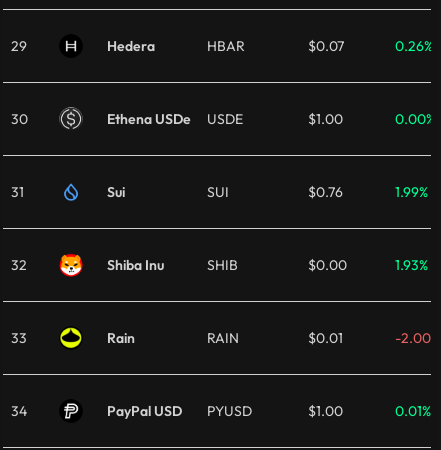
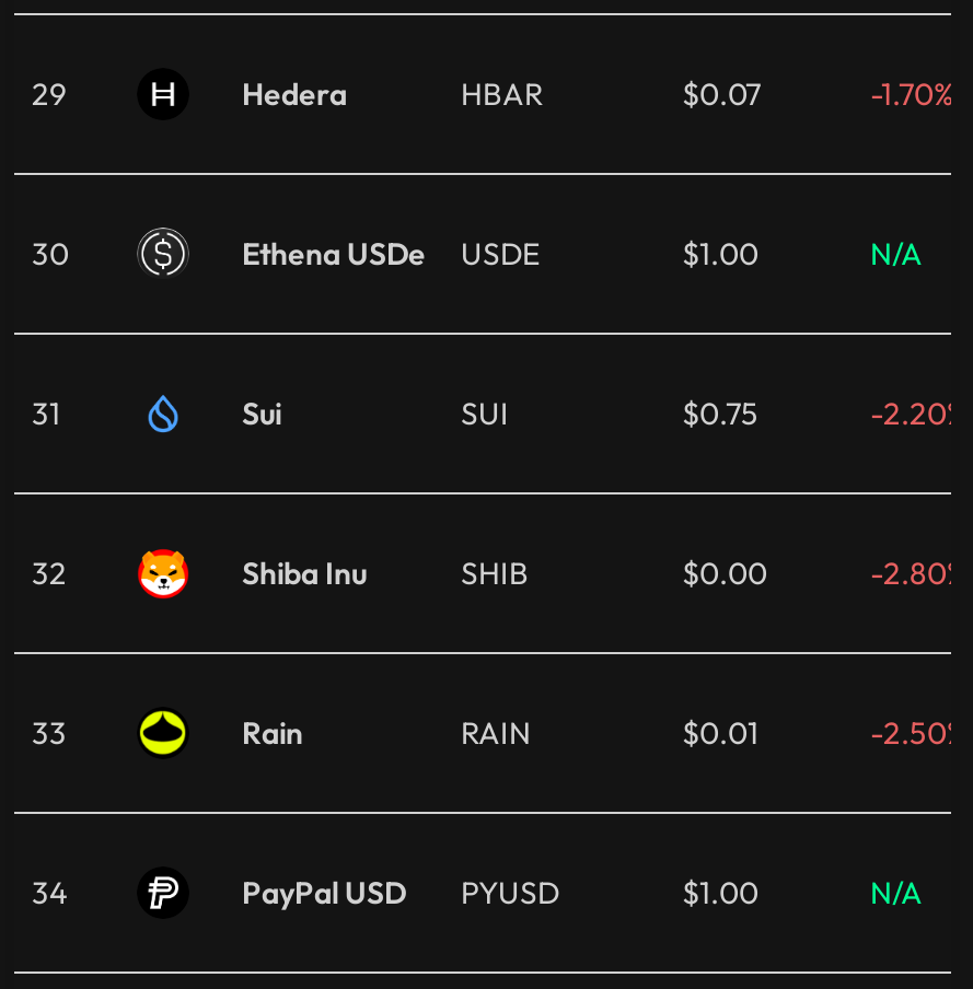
[395,37,433,55] 0.26% -> [870,74,953,114] -1.70%
[395,110,435,128] 0.00% -> [870,234,923,274] N/A
[308,183,343,201] $0.76 -> [682,394,758,433] $0.75
[395,183,428,201] 1.99% -> [870,394,966,433] -2.20%
[395,256,428,274] 1.93% -> [870,554,966,593] -2.80%
[395,329,440,347] -2.00% -> [870,713,966,753] -2.50%
[395,402,431,420] 0.01% -> [870,873,923,912] N/A

